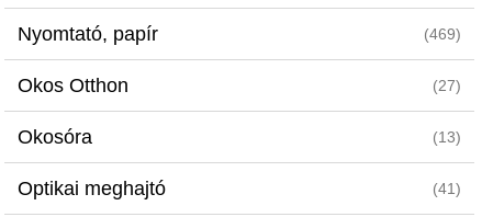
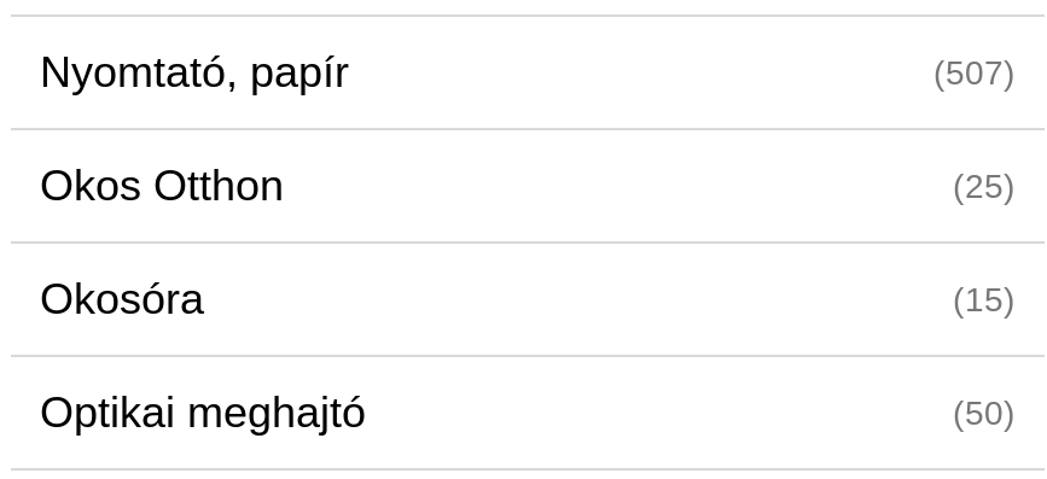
[424,25,461,43] (469) -> [933,53,1016,92] (507)
[433,77,461,94] (27) -> [953,167,1016,205] (25)
[433,128,461,146] (13) -> [953,280,1016,319] (15)
[433,180,461,197] (41) -> [953,393,1016,432] (50)

